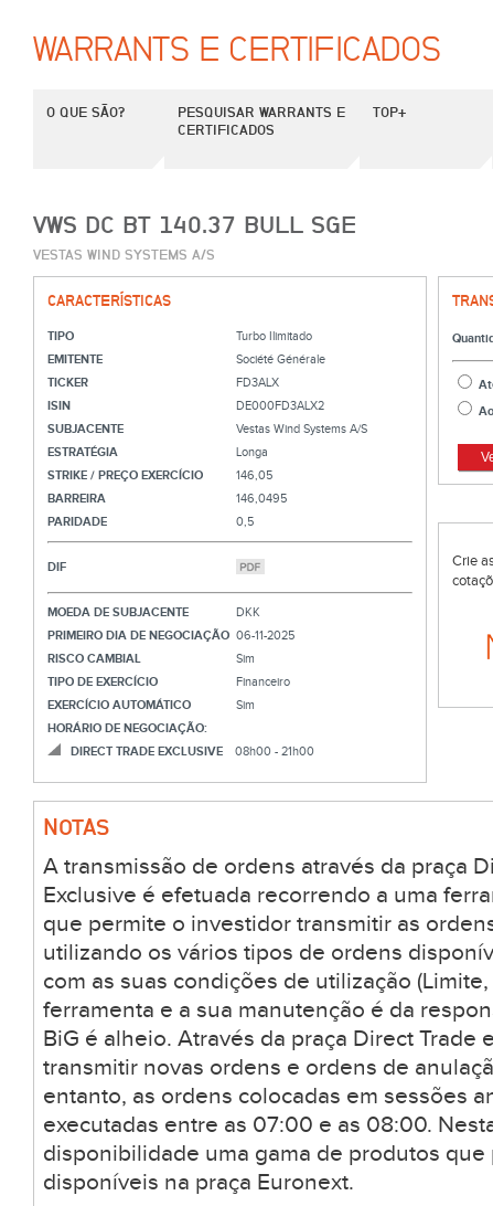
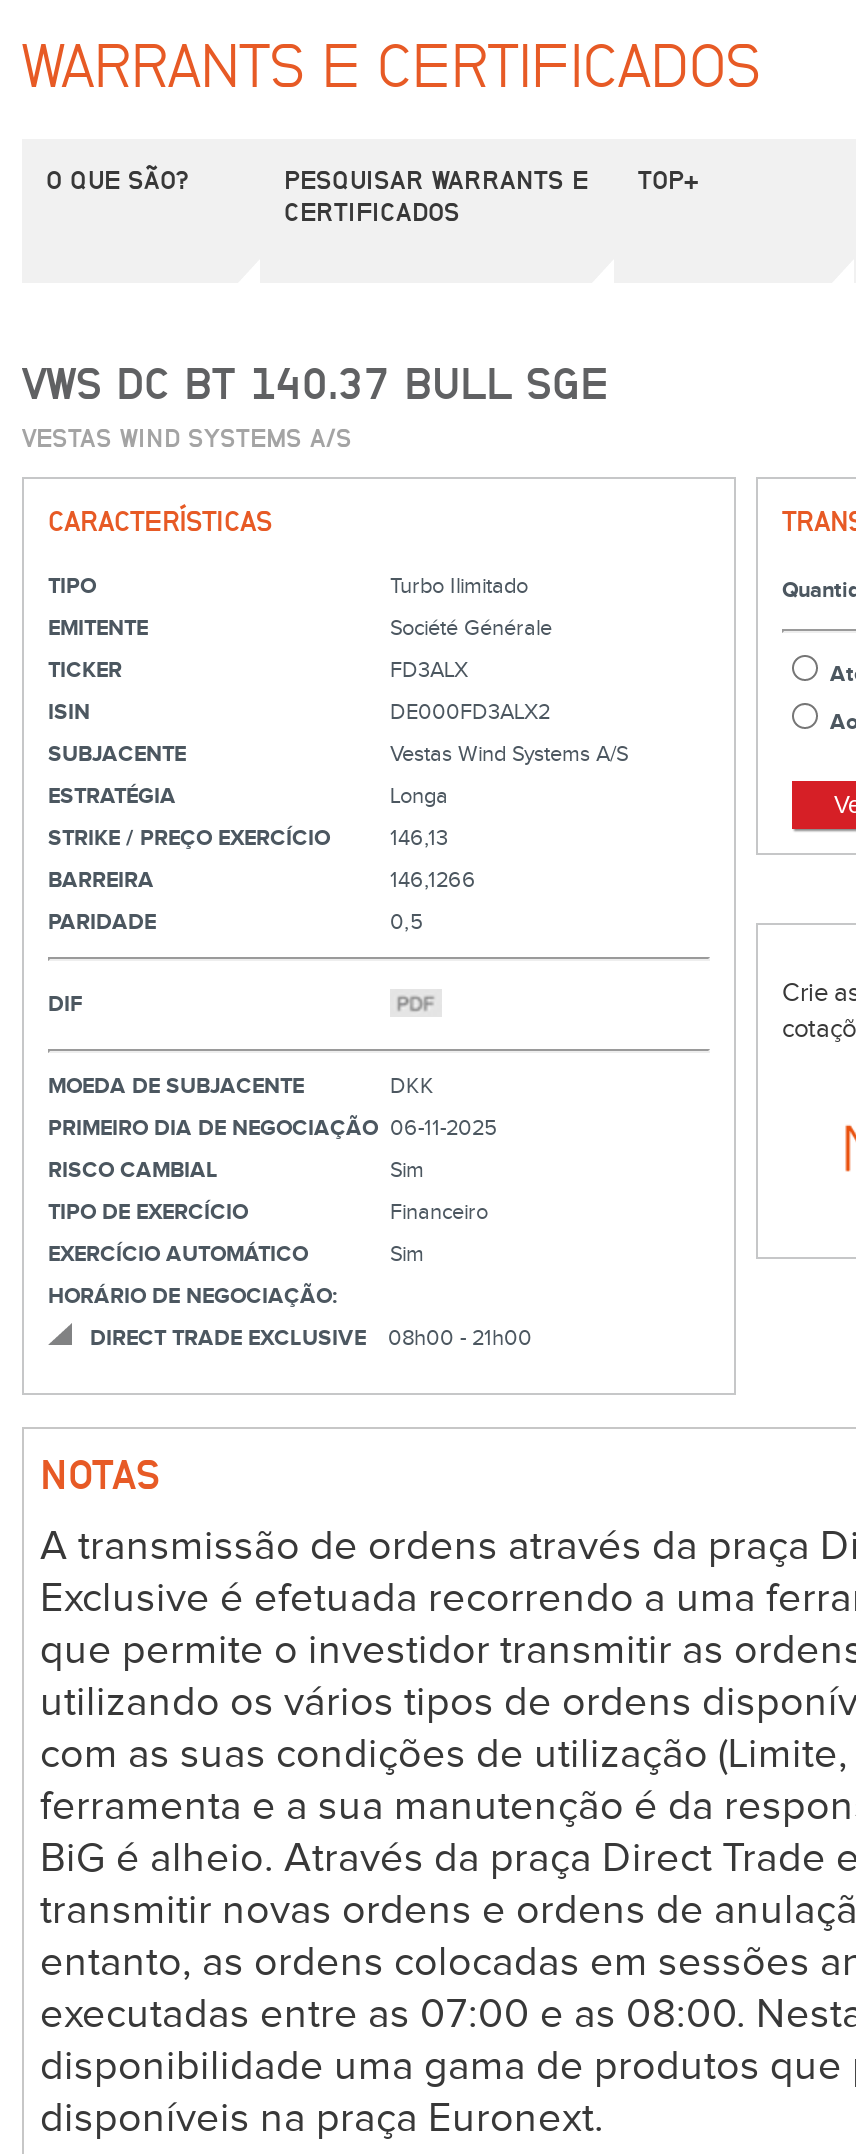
[236,468,272,483] 146,05 -> [390,825,448,851] 146,13
[236,491,287,506] 146,0495 -> [390,867,476,893] 146,1266

